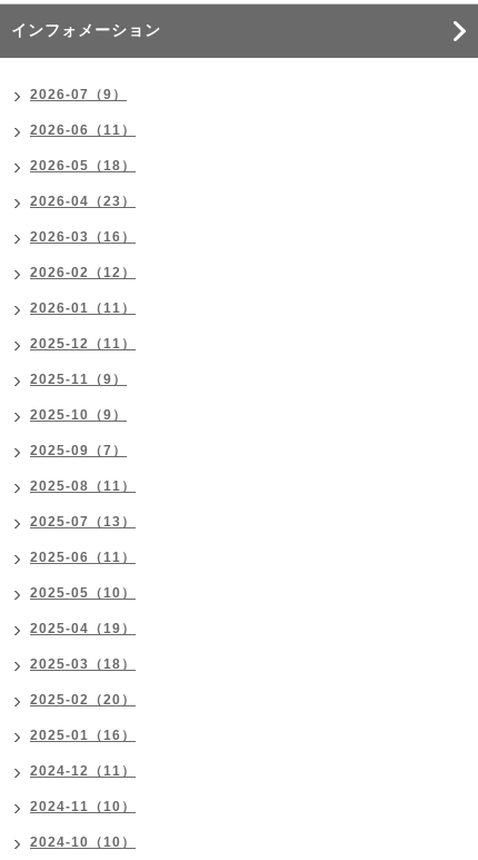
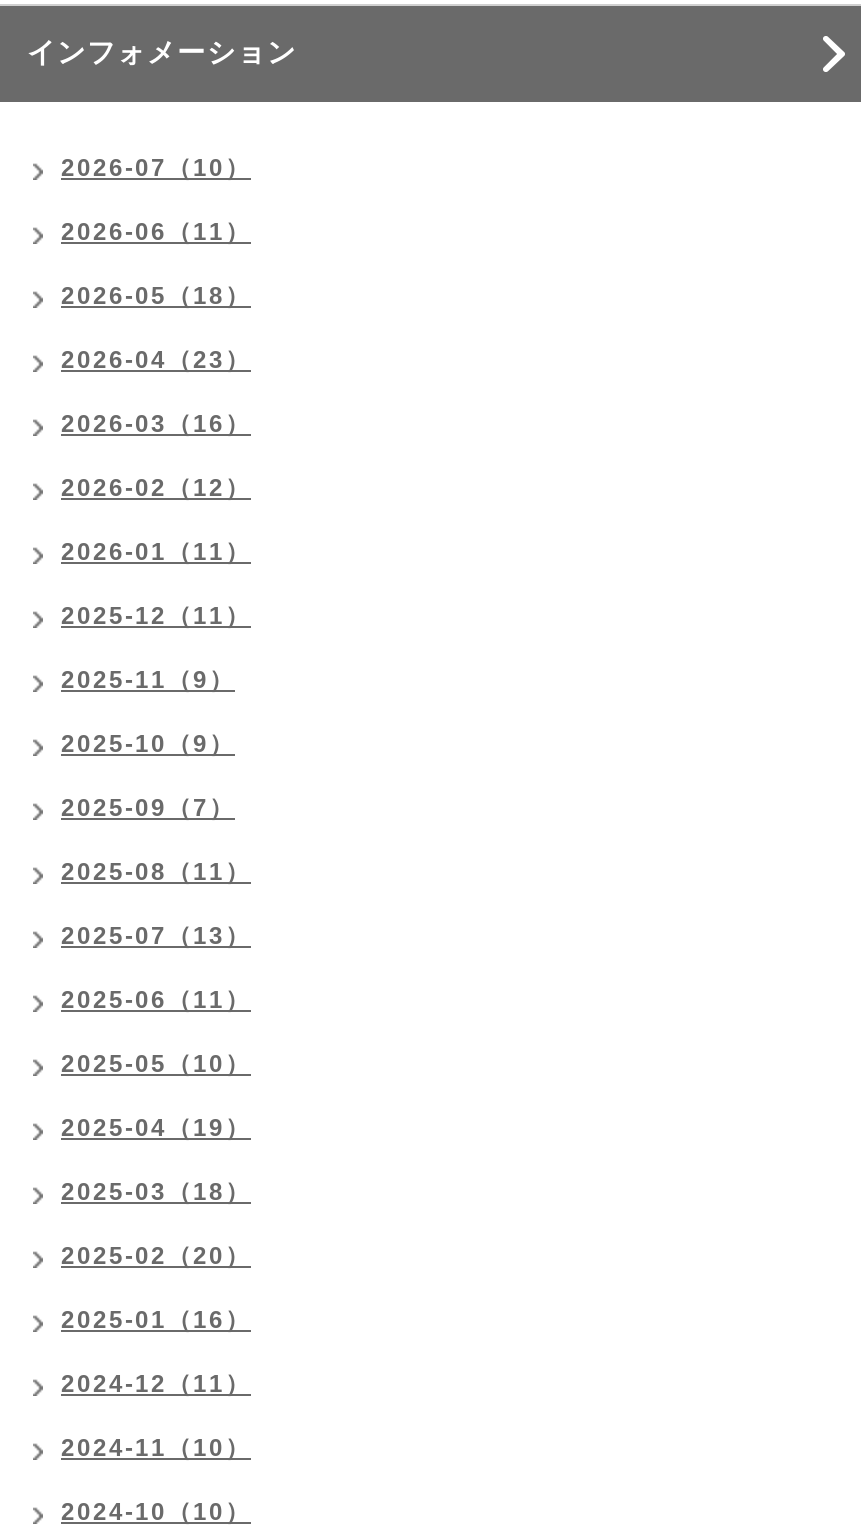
[30,87,127,102] 2026-07（9） -> [61,154,251,182] 2026-07（10）

